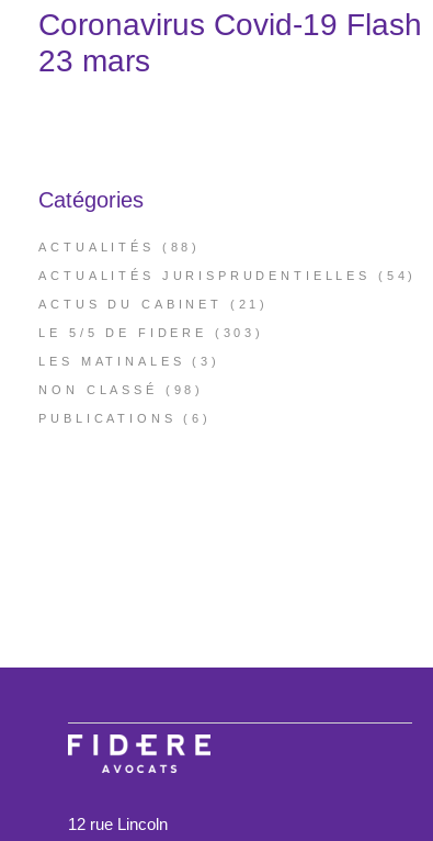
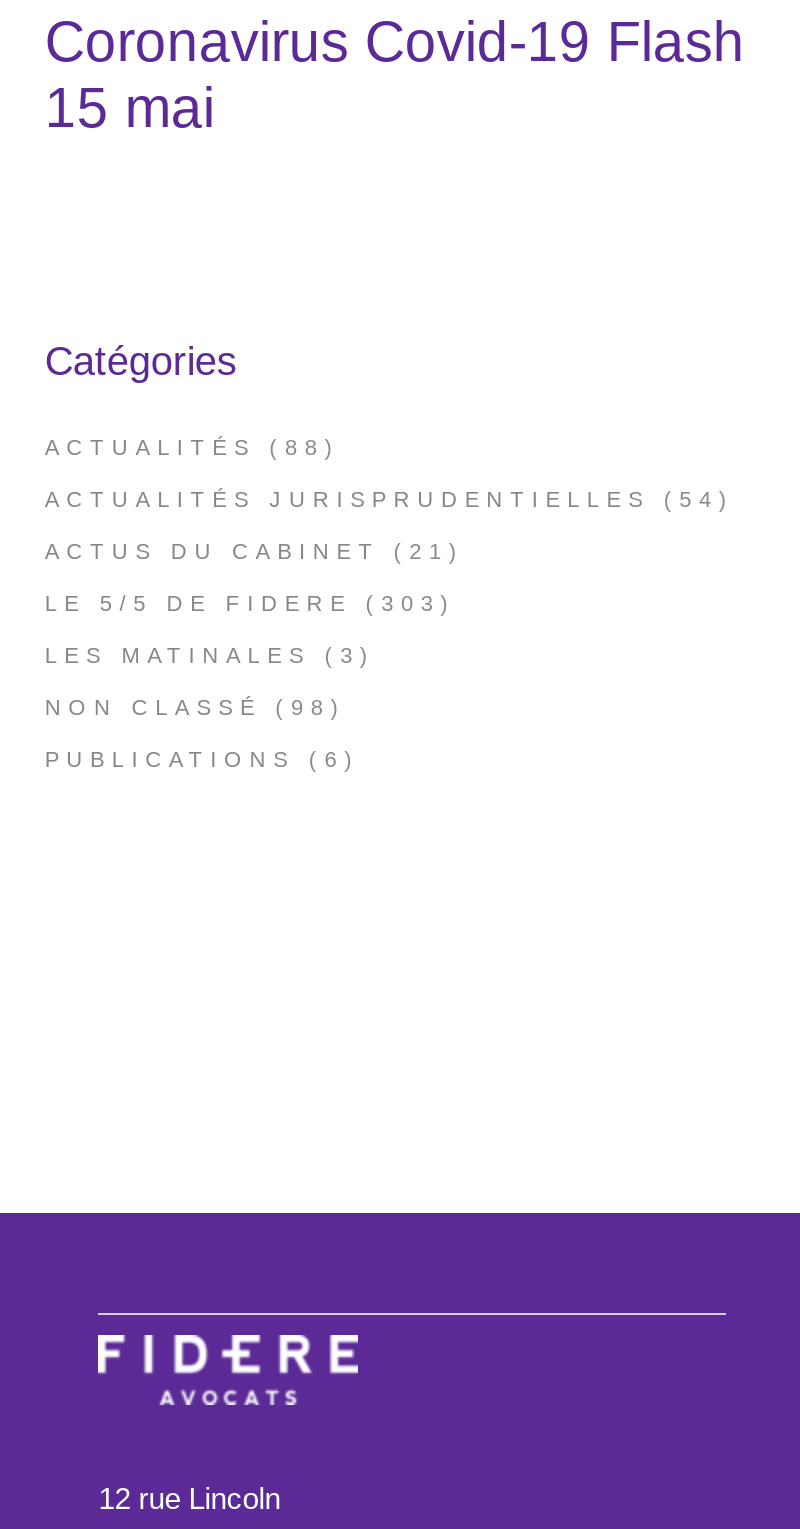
[39,44,151,78] 23 mars -> [45,77,215,139] 15 mai

